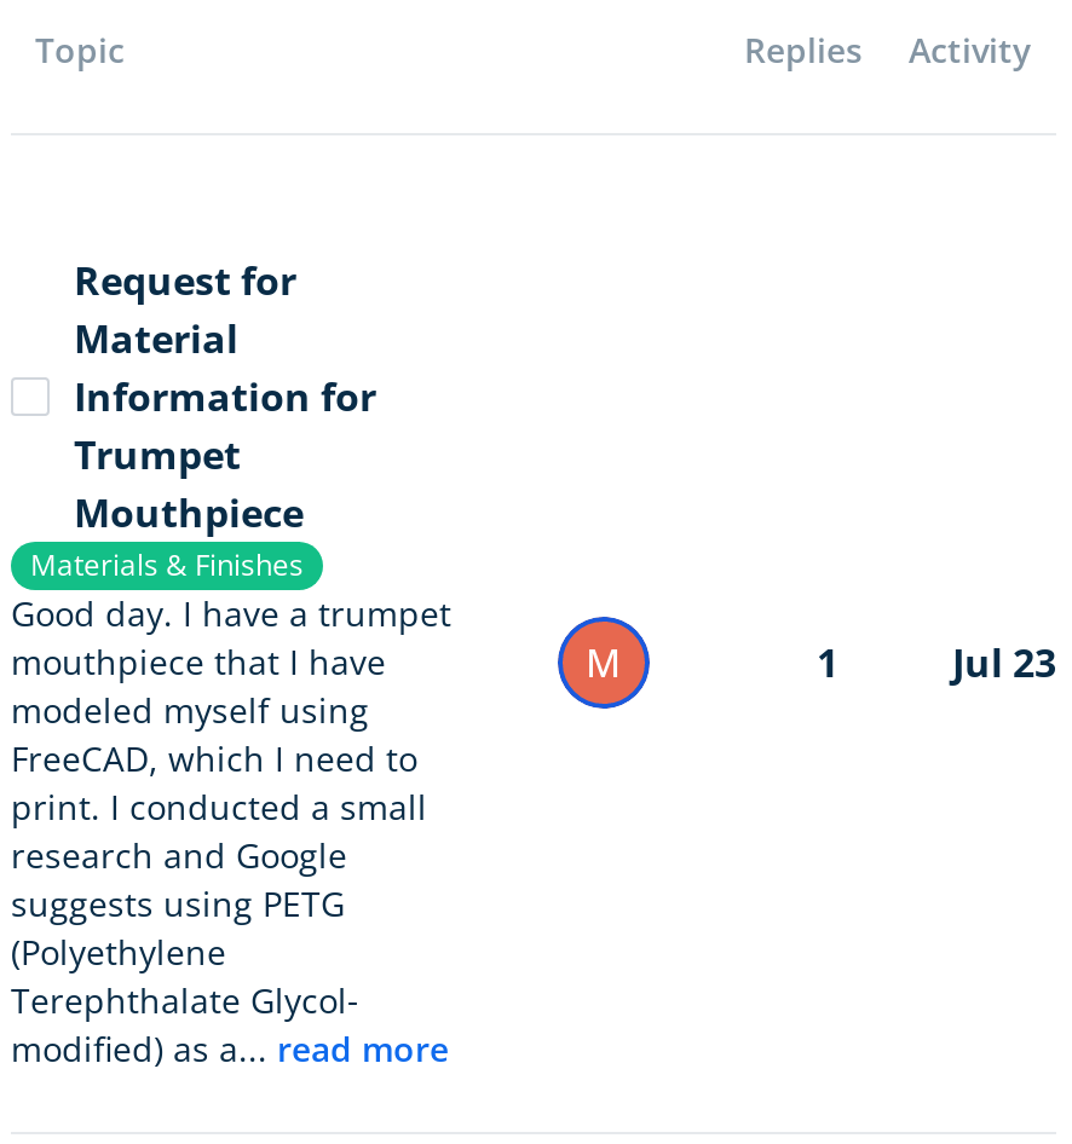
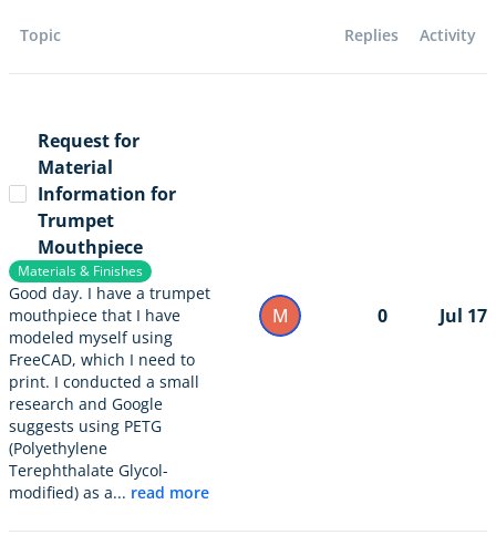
[817,636,838,689] 1 -> [378,303,387,328] 0
[952,636,1056,689] Jul 23 -> [440,303,487,328] Jul 17

